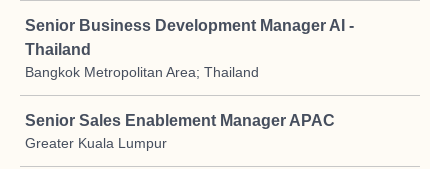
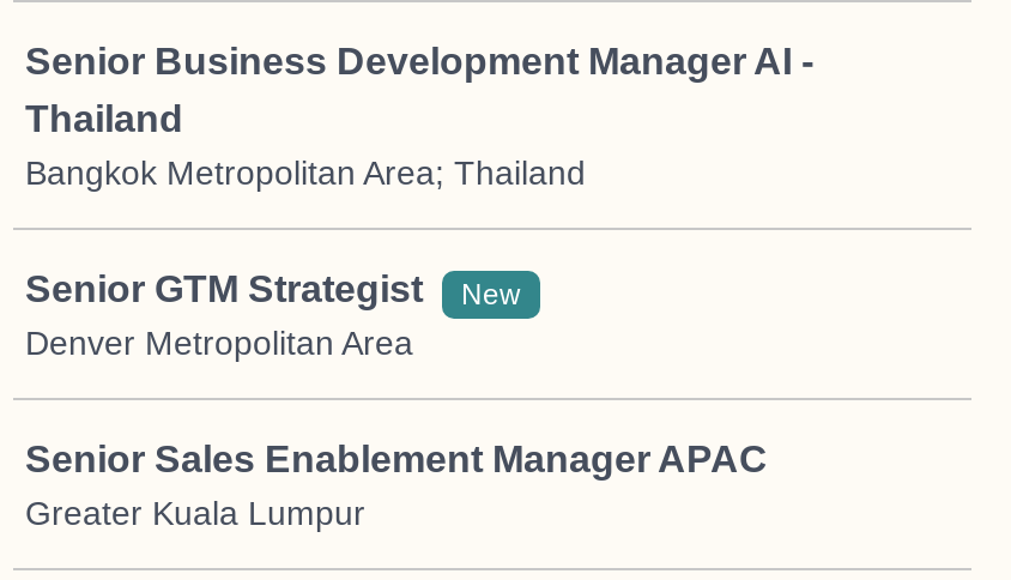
none -> [25,268,521,362] Senior GTM Strategist | New | Denver Metropolitan Area

